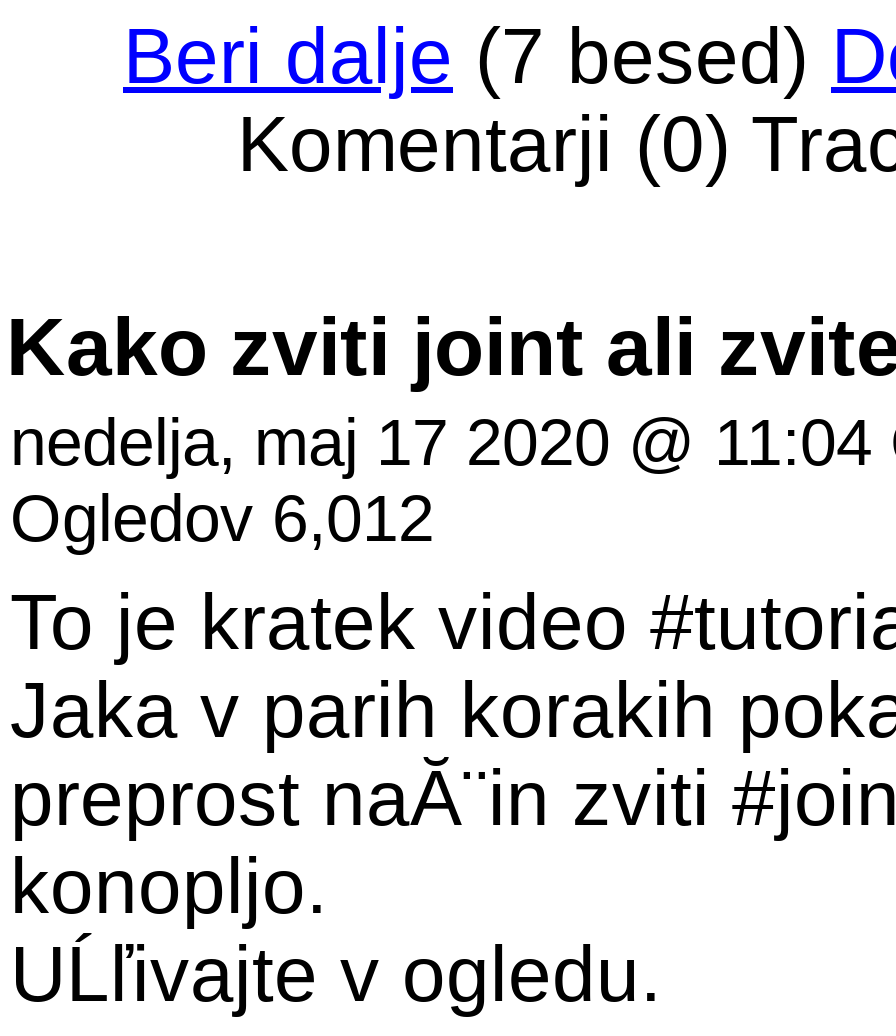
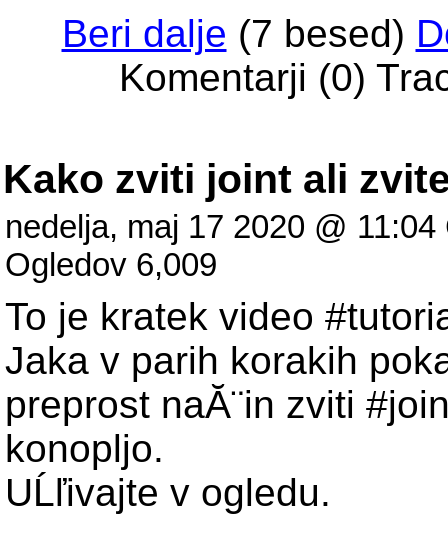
[10,481,434,555] Ogledov 6,012 -> [5,246,217,283] Ogledov 6,009

